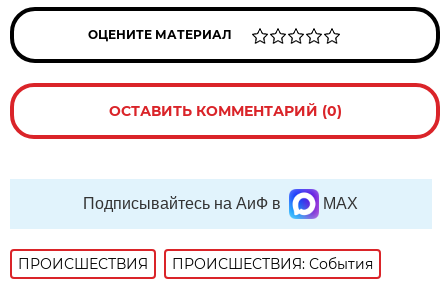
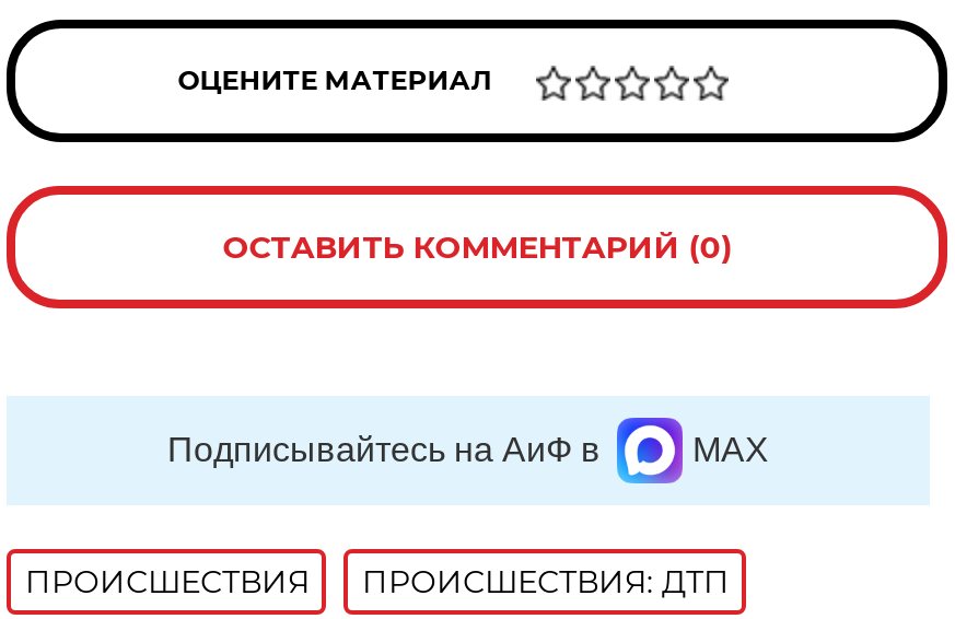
[172,255,373,273] ПРОИСШЕСТВИЯ: События -> [362,562,729,602] ПРОИСШЕСТВИЯ: ДТП

